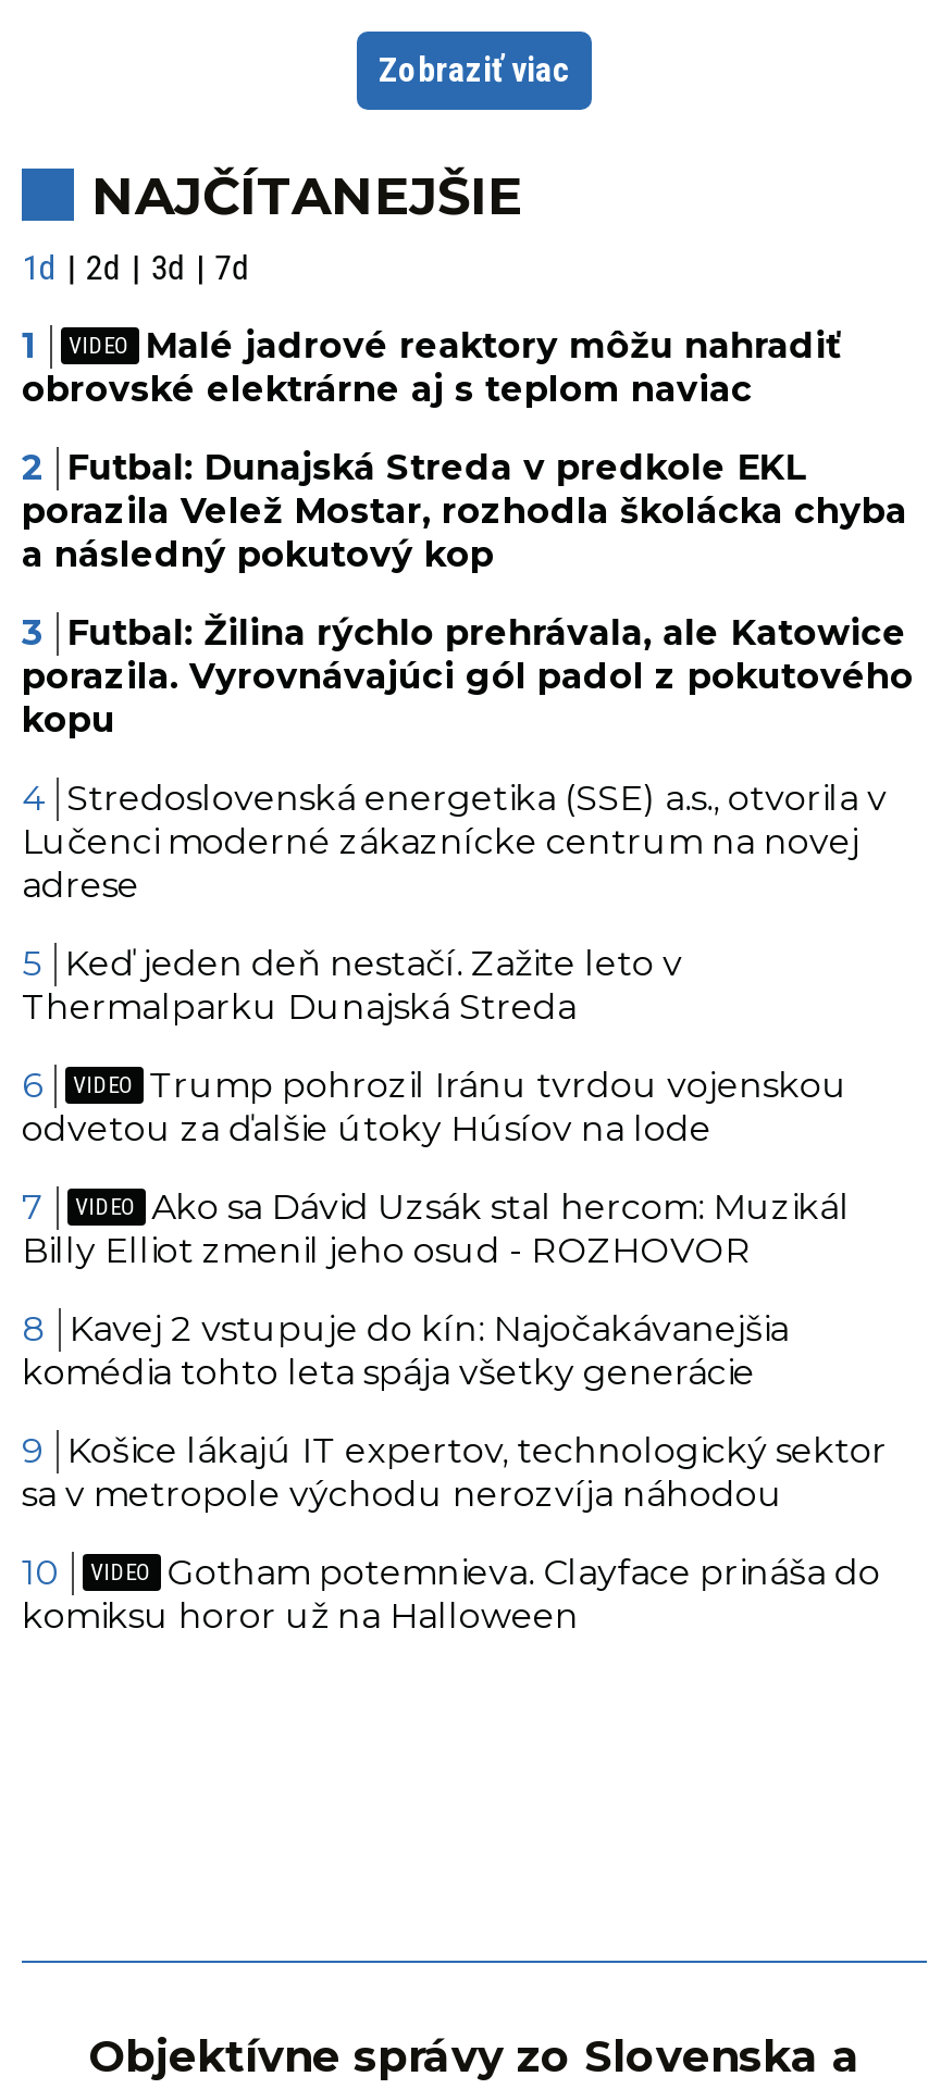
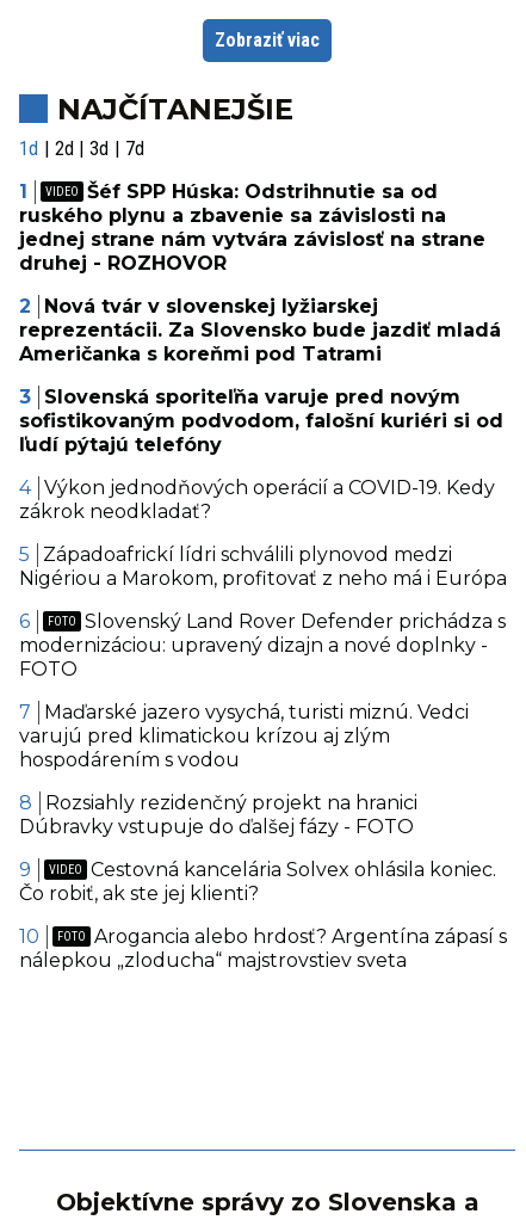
[22,325,841,410] Malé jadrové reaktory môžu nahradiť | obrovské elektrárne aj s teplom naviac -> [19,180,485,274] Šéf SPP Húska: Odstrihnutie sa od | ruského plynu a zbavenie sa závislosti na | jednej strane nám vytvára závislosť na strane | druhej - ROZHOVOR
[22,447,907,575] Futbal: Dunajská Streda v predkole EKL | porazila Velež Mostar, rozhodla školácka chyba | a následný pokutový kop -> [19,295,501,365] Nová tvár v slovenskej lyžiarskej | reprezentácii. Za Slovensko bude jazdiť mladá | Američanka s koreňmi pod Tatrami
[22,612,914,740] Futbal: Žilina rýchlo prehrávala, ale Katowice | porazila. Vyrovnávajúci gól padol z pokutového | kopu -> [19,385,503,456] Slovenská sporiteľňa varuje pred novým | sofistikovaným podvodom, falošní kuriéri si od | ľudí pýtajú telefóny
[22,777,887,905] Stredoslovenská energetika (SSE) a.s., otvorila v | Lučenci moderné zákaznícke centrum na novej | adrese -> [19,476,495,523] Výkon jednodňových operácií a COVID-19. Kedy | zákrok neodkladať?
[22,942,682,1027] Keď jeden deň nestačí. Zažite leto v | Thermalparku Dunajská Streda -> [19,543,507,589] Západoafrickí lídri schválili plynovod medzi | Nigériou a Marokom, profitovať z neho má i Európa
[22,1064,848,1149] Trump pohrozil Iránu tvrdou vojenskou | odvetou za ďalšie útoky Húsíov na lode -> [19,610,505,680] Slovenský Land Rover Defender prichádza s | modernizáciou: upravený dizajn a nové doplnky - | FOTO
[22,1186,850,1271] Ako sa Dávid Uzsák stal hercom: Muzikál | Billy Elliot zmenil jeho osud - ROZHOVOR -> [19,700,468,771] Maďarské jazero vysychá, turisti miznú. Vedci | varujú pred klimatickou krízou aj zlým | hospodárením s vodou
[22,1308,789,1393] Kavej 2 vstupuje do kín: Najočakávanejšia | komédia tohto leta spája všetky generácie -> [19,791,417,838] Rozsiahly rezidenčný projekt na hranici | Dúbravky vstupuje do ďalšej fázy - FOTO
[22,1430,887,1514] Košice lákajú IT expertov, technologický sektor | sa v metropole východu nerozvíja náhodou -> [19,858,496,905] Cestovná kancelária Solvex ohlásila koniec. | Čo robiť, ak ste jej klienti?
[22,1551,880,1636] Gotham potemnieva. Clayface prináša do | komiksu horor už na Halloween -> [19,925,506,971] Arogancia alebo hrdosť? Argentína zápasí s | nálepkou „zloducha“ majstrovstiev sveta

